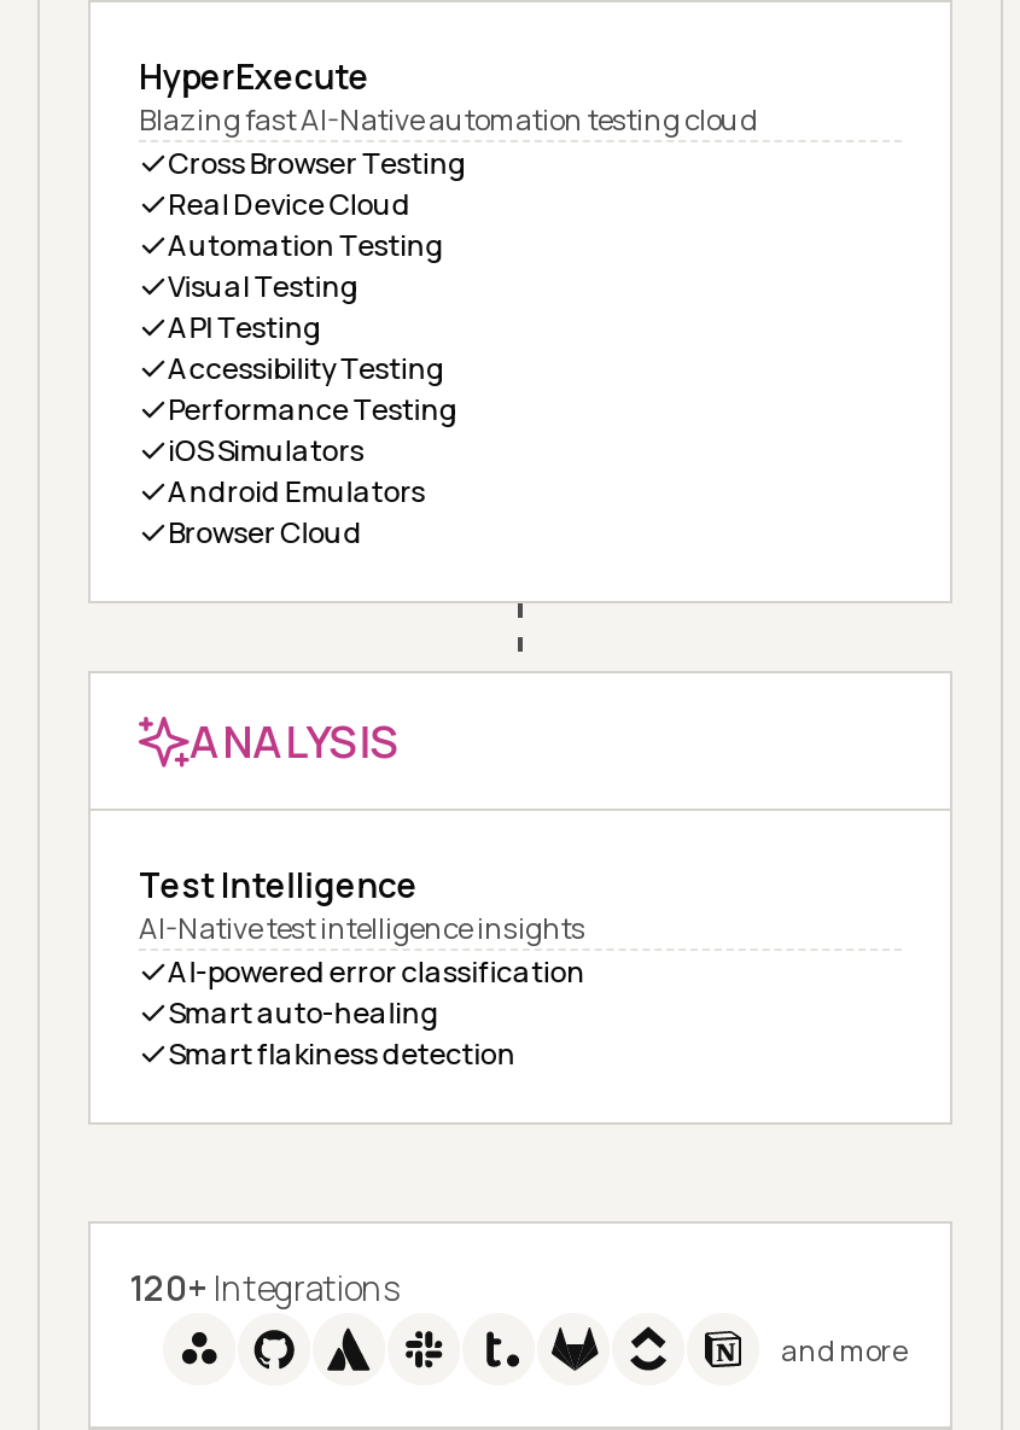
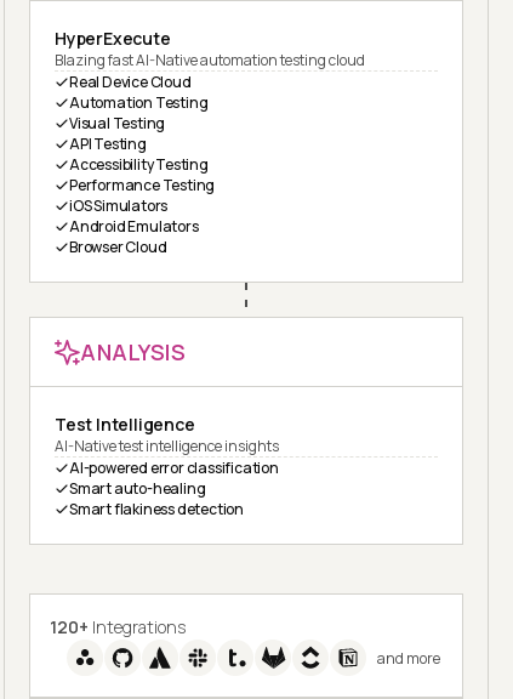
[168,143,467,184] Cross Browser Testing -> none

